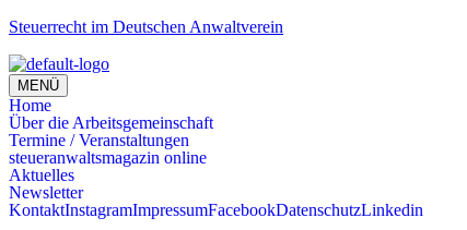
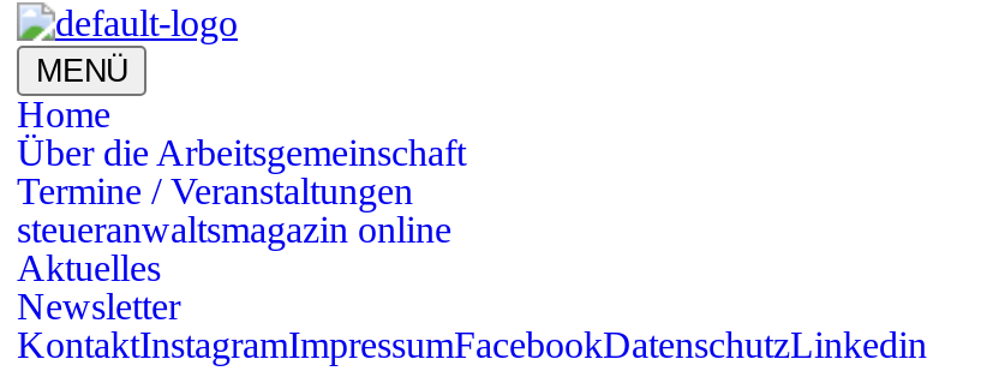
[9,17,283,36] Steuerrecht im Deutschen Anwaltverein -> none

